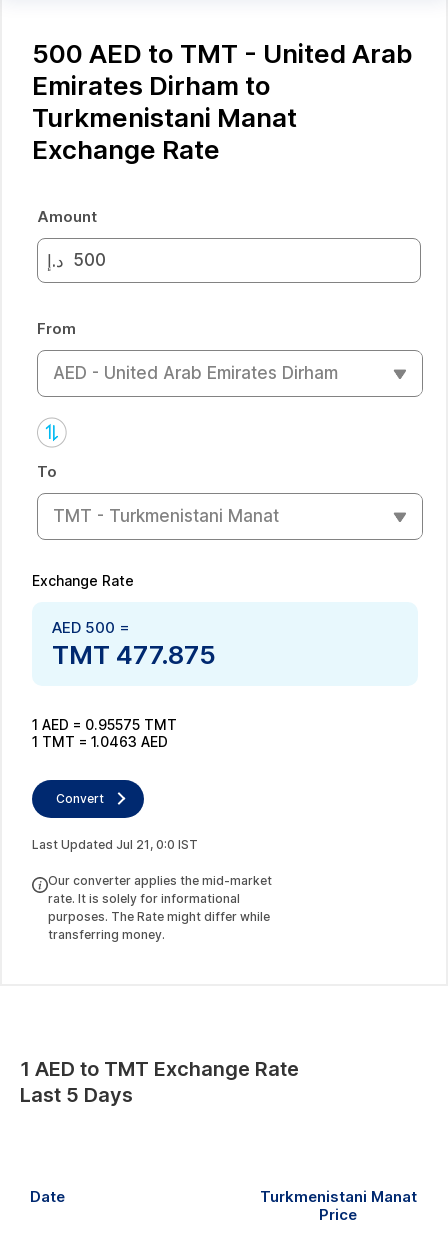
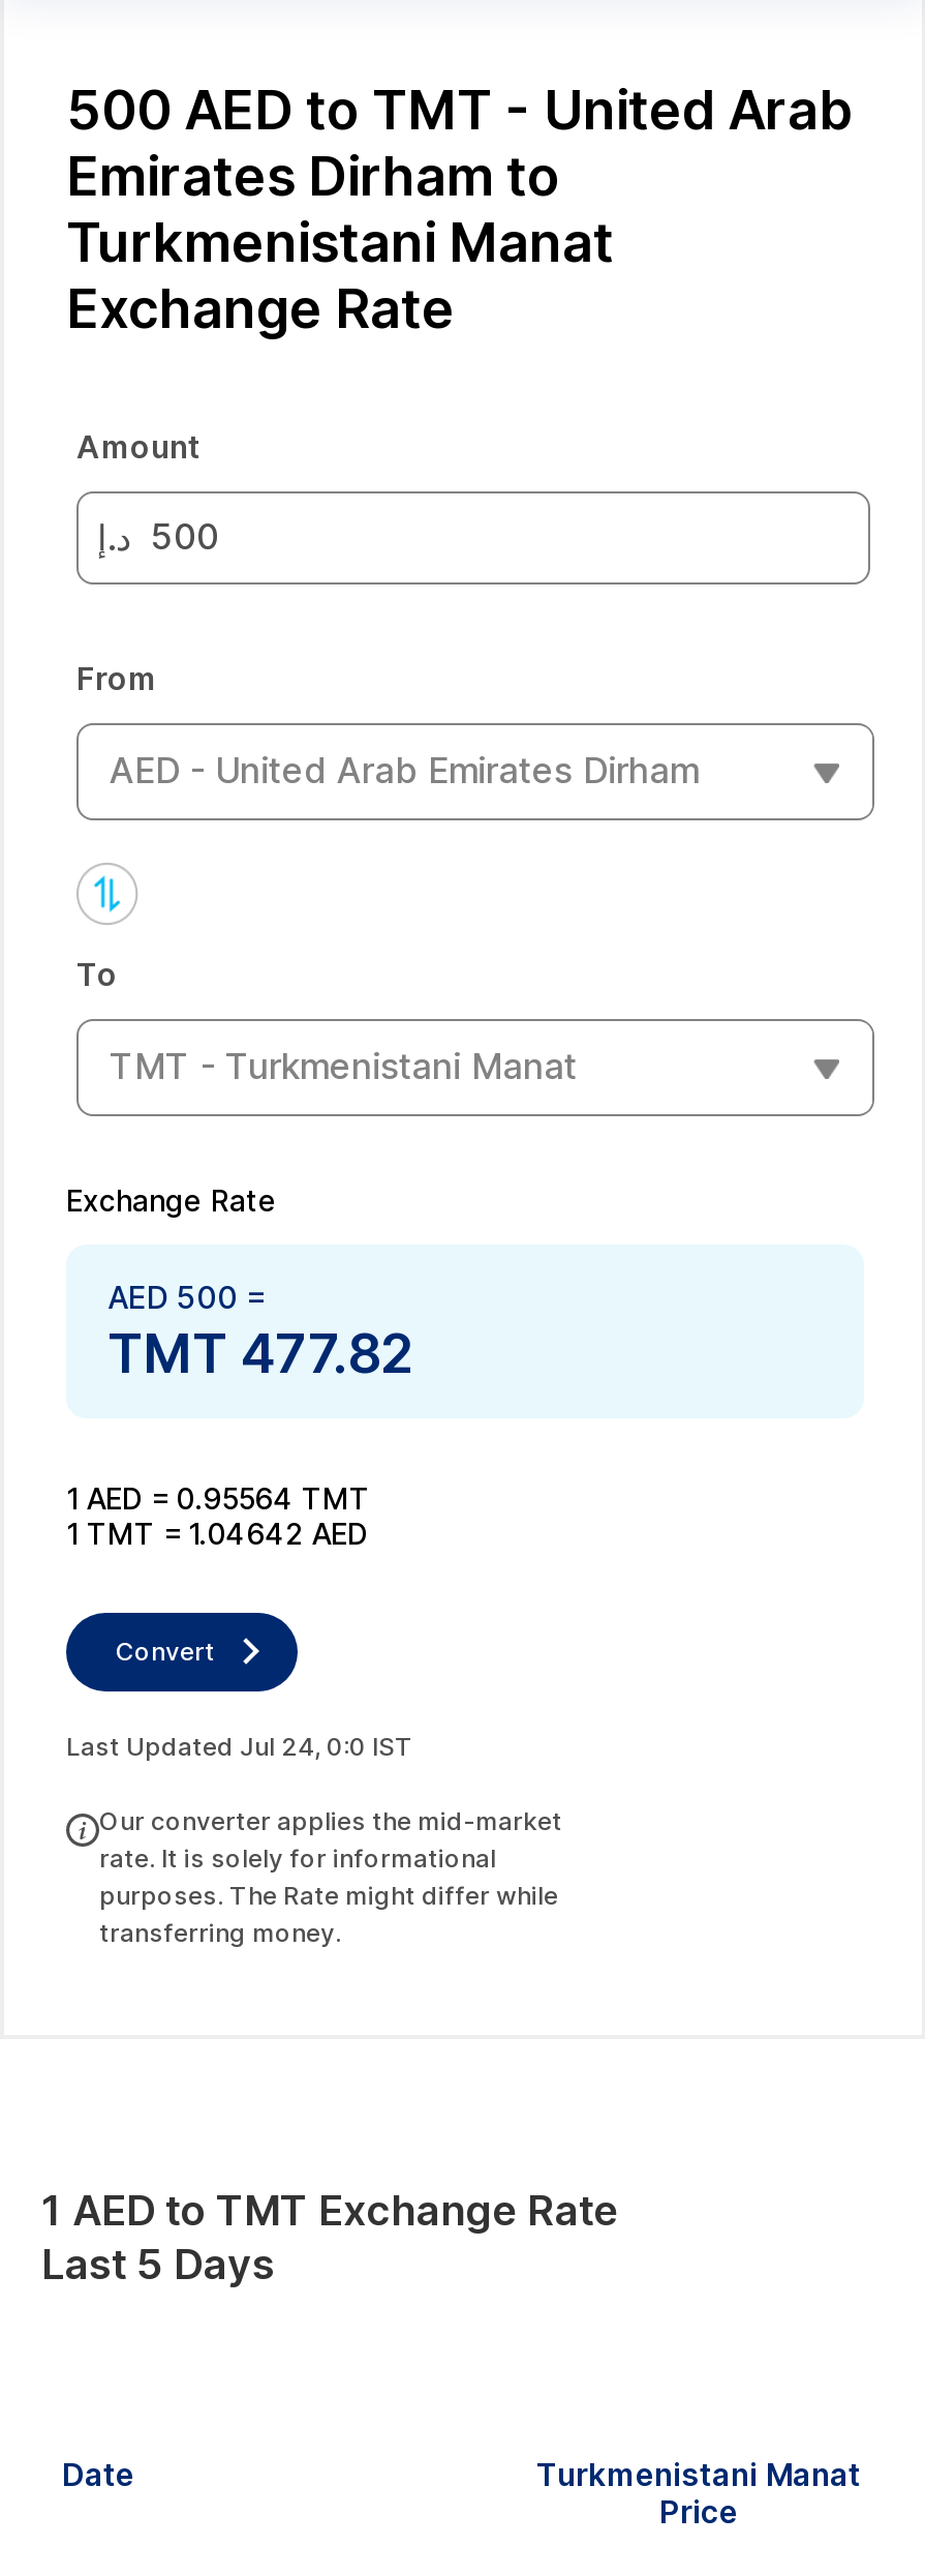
[52,638,216,669] TMT 477.875 -> [107,1320,415,1384] TMT 477.82
[32,715,177,732] 1 AED = 0.95575 TMT -> [66,1479,370,1515] 1 AED = 0.95564 TMT
[32,732,168,749] 1 TMT = 1.0463 AED -> [66,1515,368,1550] 1 TMT = 1.04642 AED
[32,836,198,851] Last Updated Jul 21, 0:0 IST -> [66,1730,413,1761] Last Updated Jul 24, 0:0 IST

